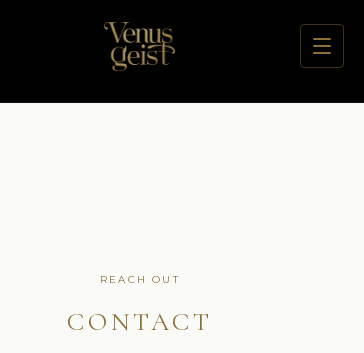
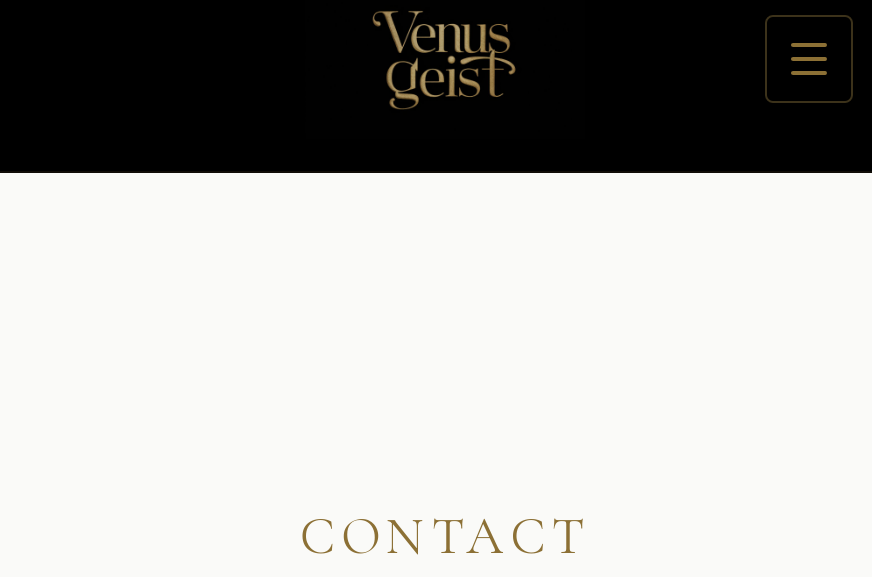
[100,273,180,286] REACH OUT -> none

